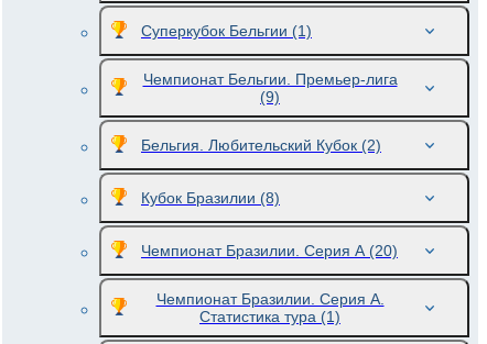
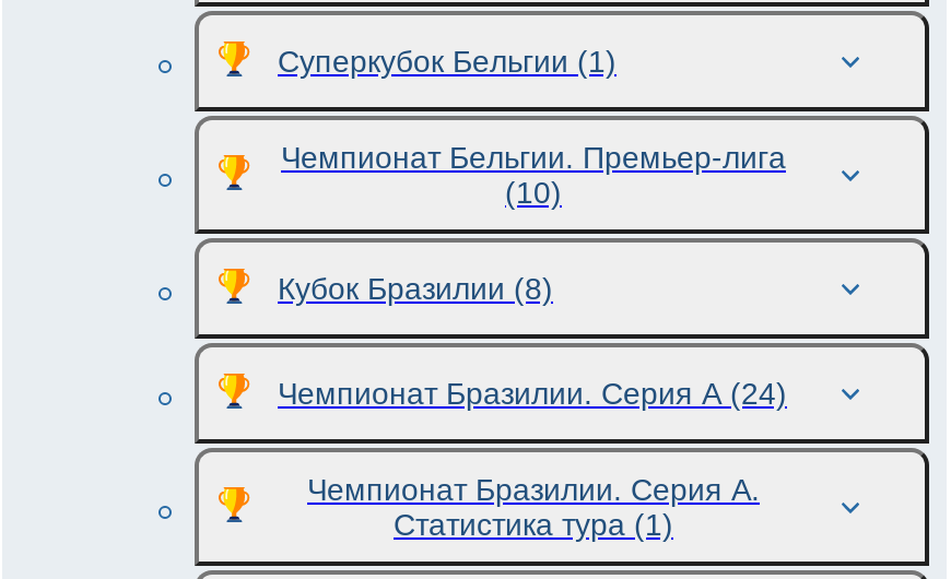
[141,88,381,154] (9) | Бельгия. Любительский Кубок (2) -> [505,175,562,210] (10)
[141,242,398,259] Чемпионат Бразилии. Серия A (20) -> [278,376,787,411] Чемпионат Бразилии. Серия A (24)

